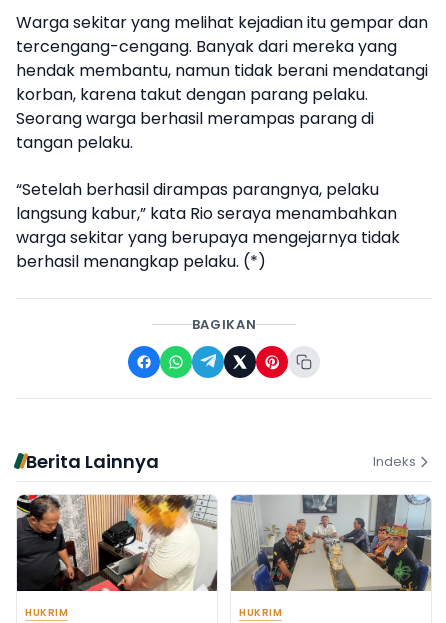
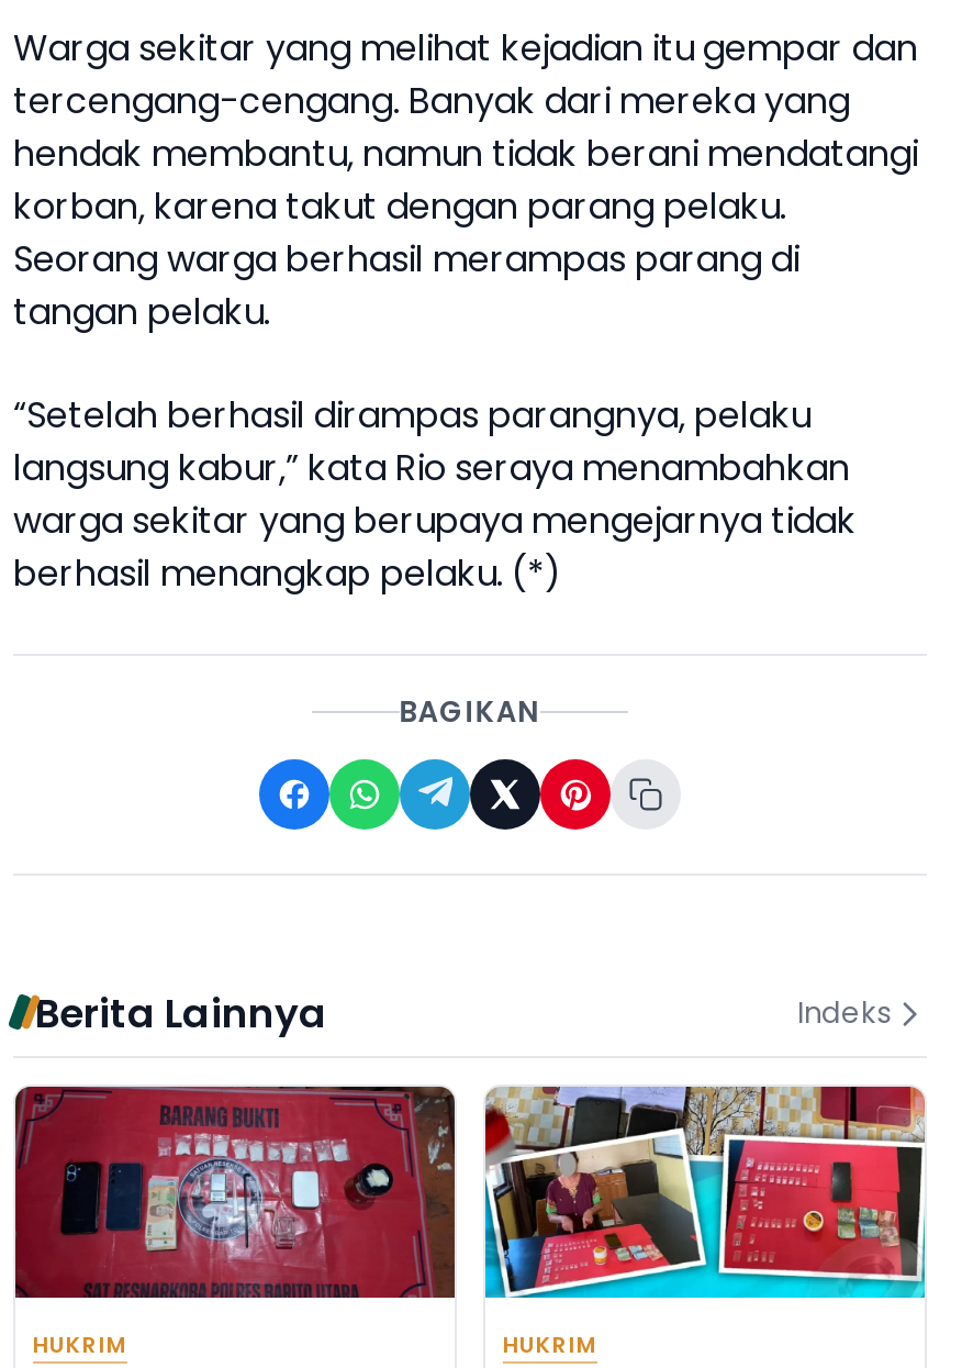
[16,494,217,592] [image] -> [13,1085,457,1300] [image]
[230,494,432,592] [image] -> [483,1085,927,1300] [image]

